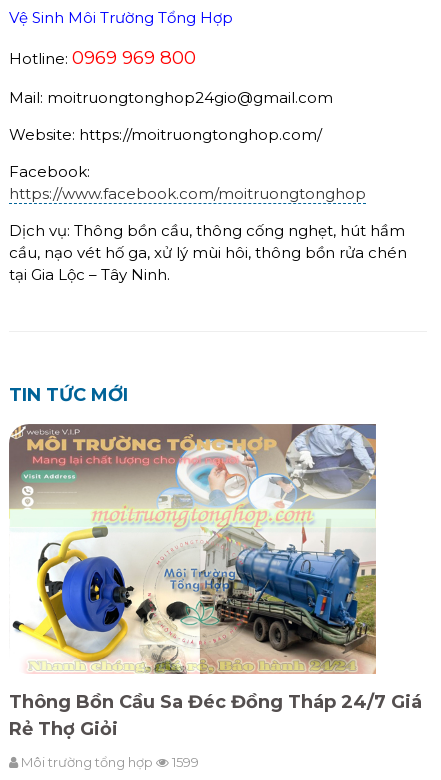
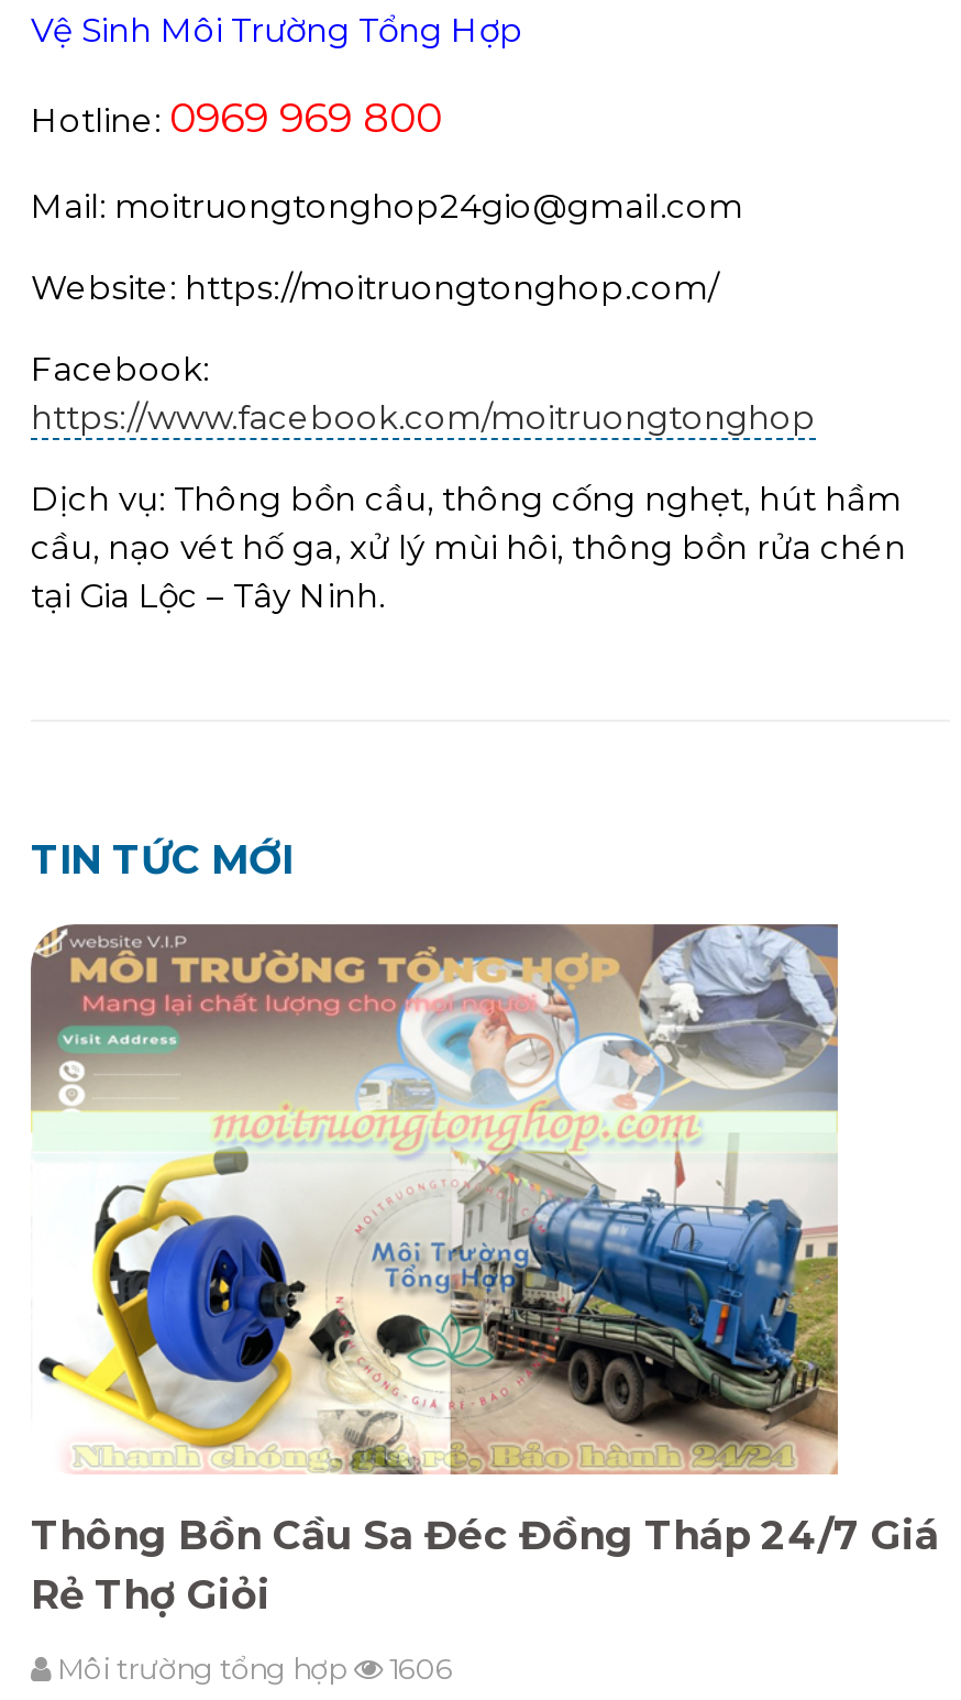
[18,754,199,770] Môi trường tổng hợp 1599 -> [51,1651,453,1686] Môi trường tổng hợp 1606

